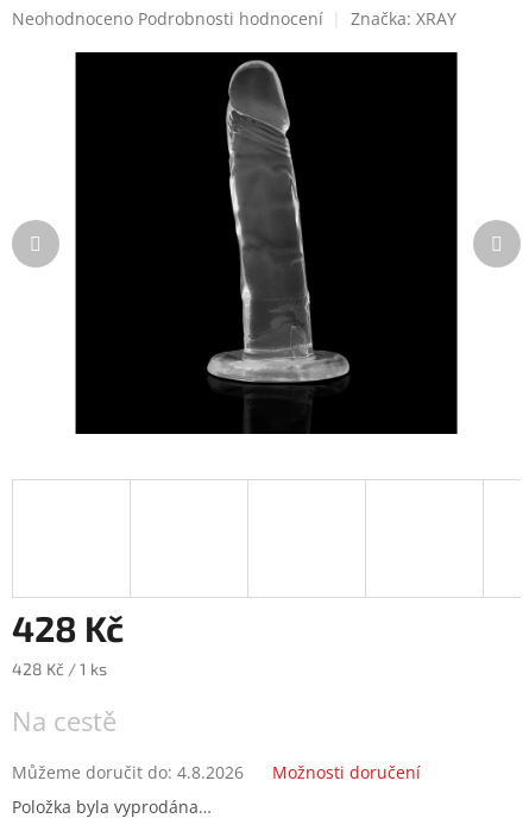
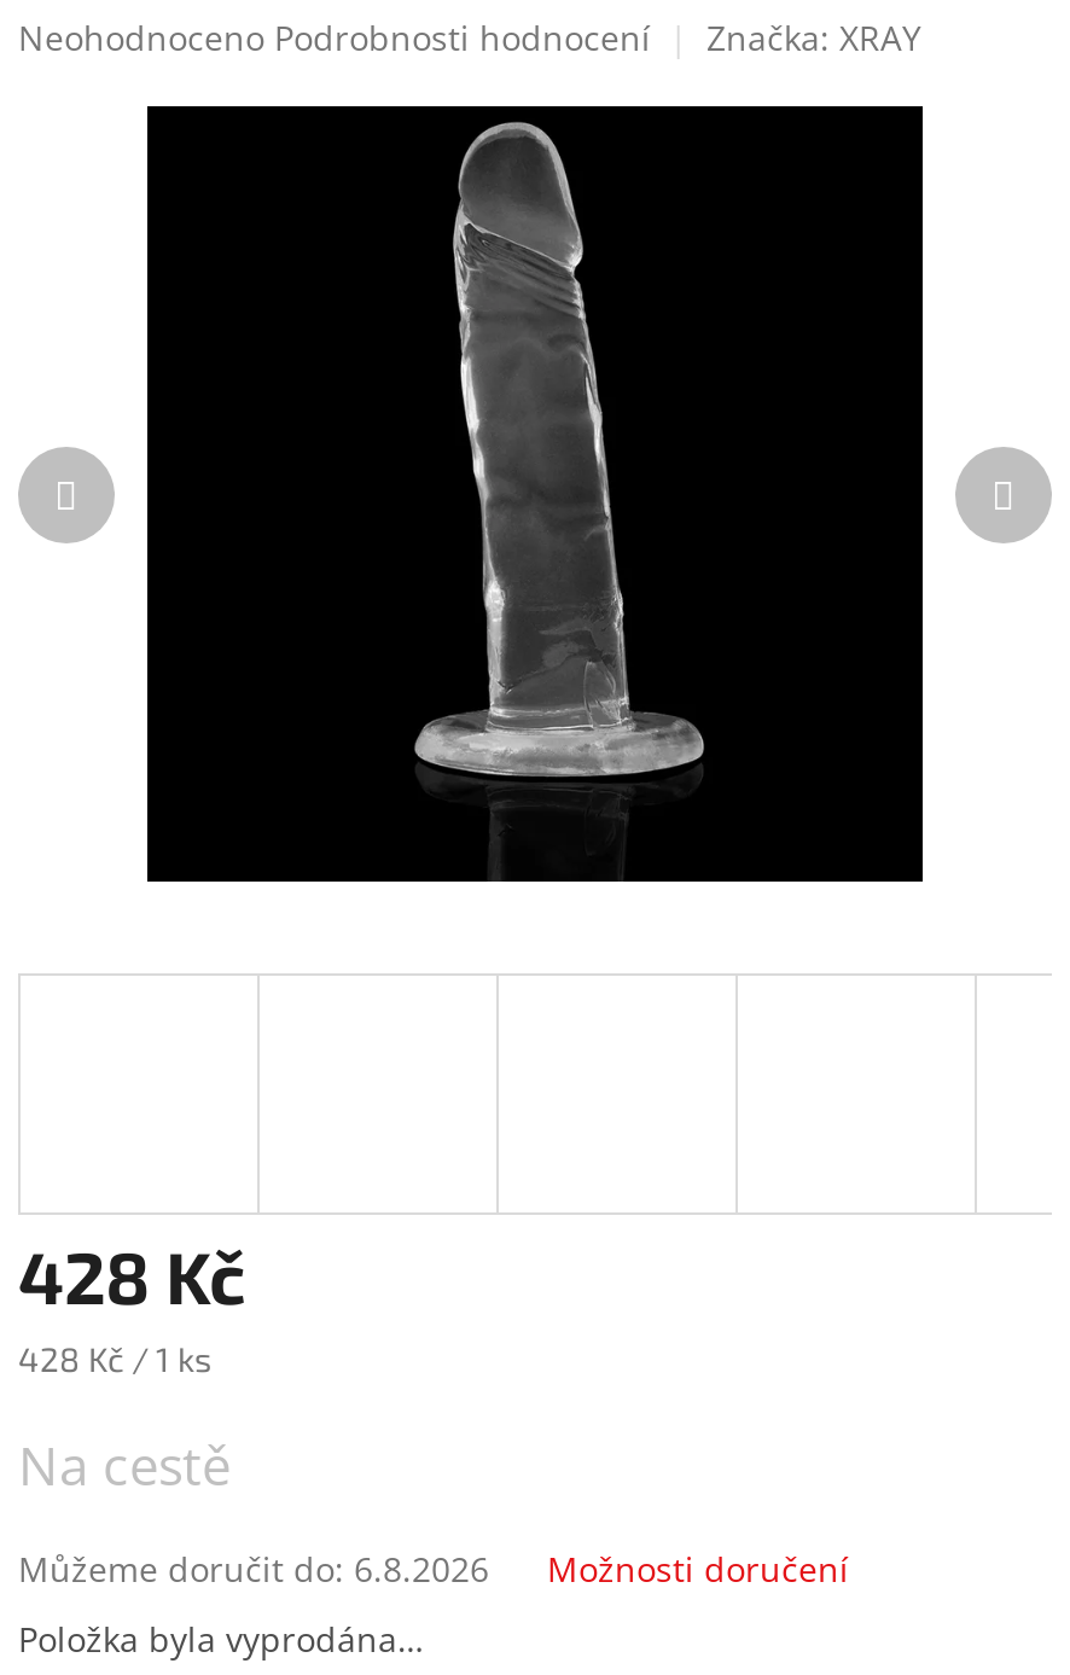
[12,761,244,784] Můžeme doručit do: 4.8.2026 -> [18,1547,489,1593] Můžeme doručit do: 6.8.2026

